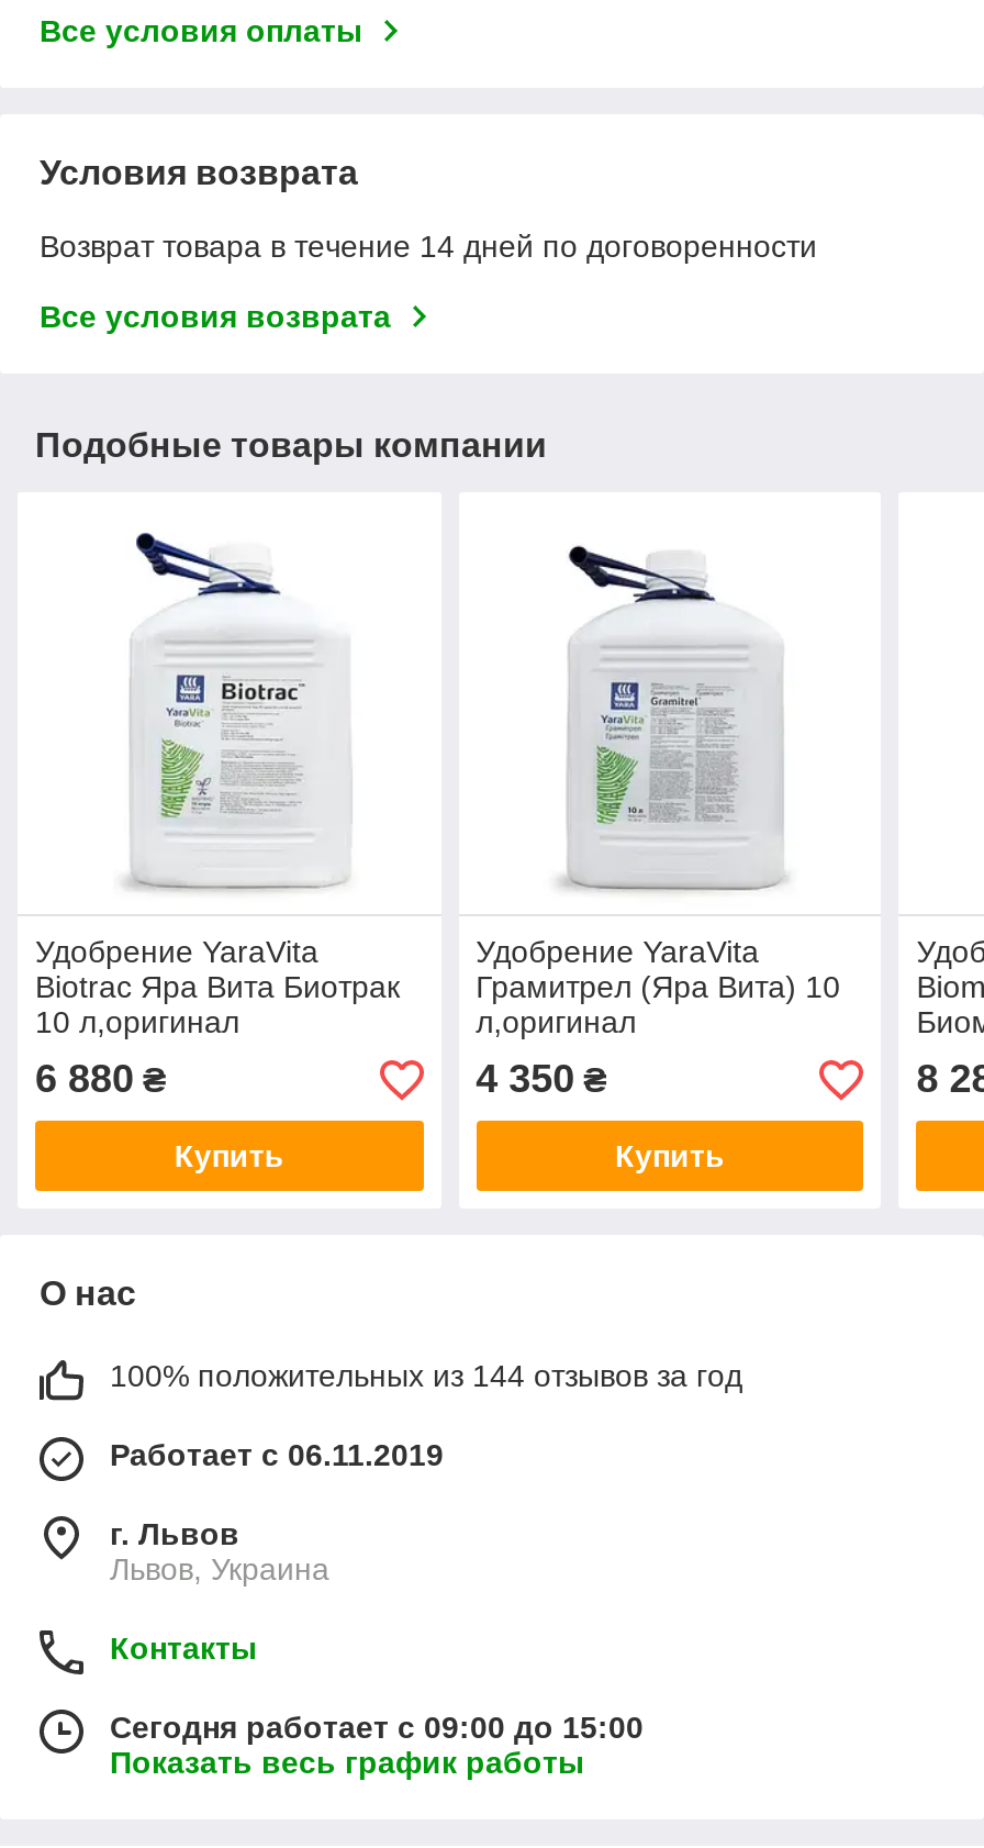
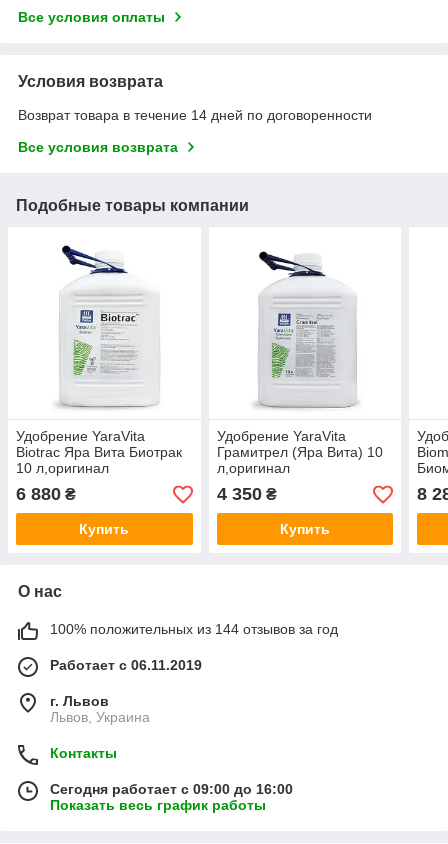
[110,1710,644,1746] Сегодня работает с 09:00 до 15:00 -> [50,781,293,797] Сегодня работает с 09:00 до 16:00

